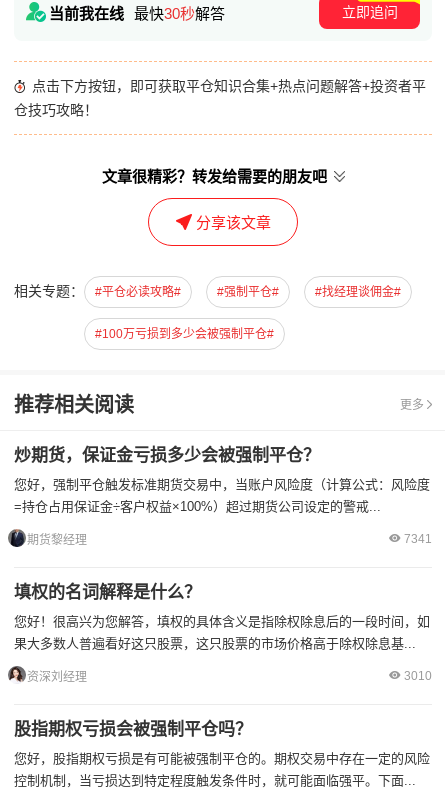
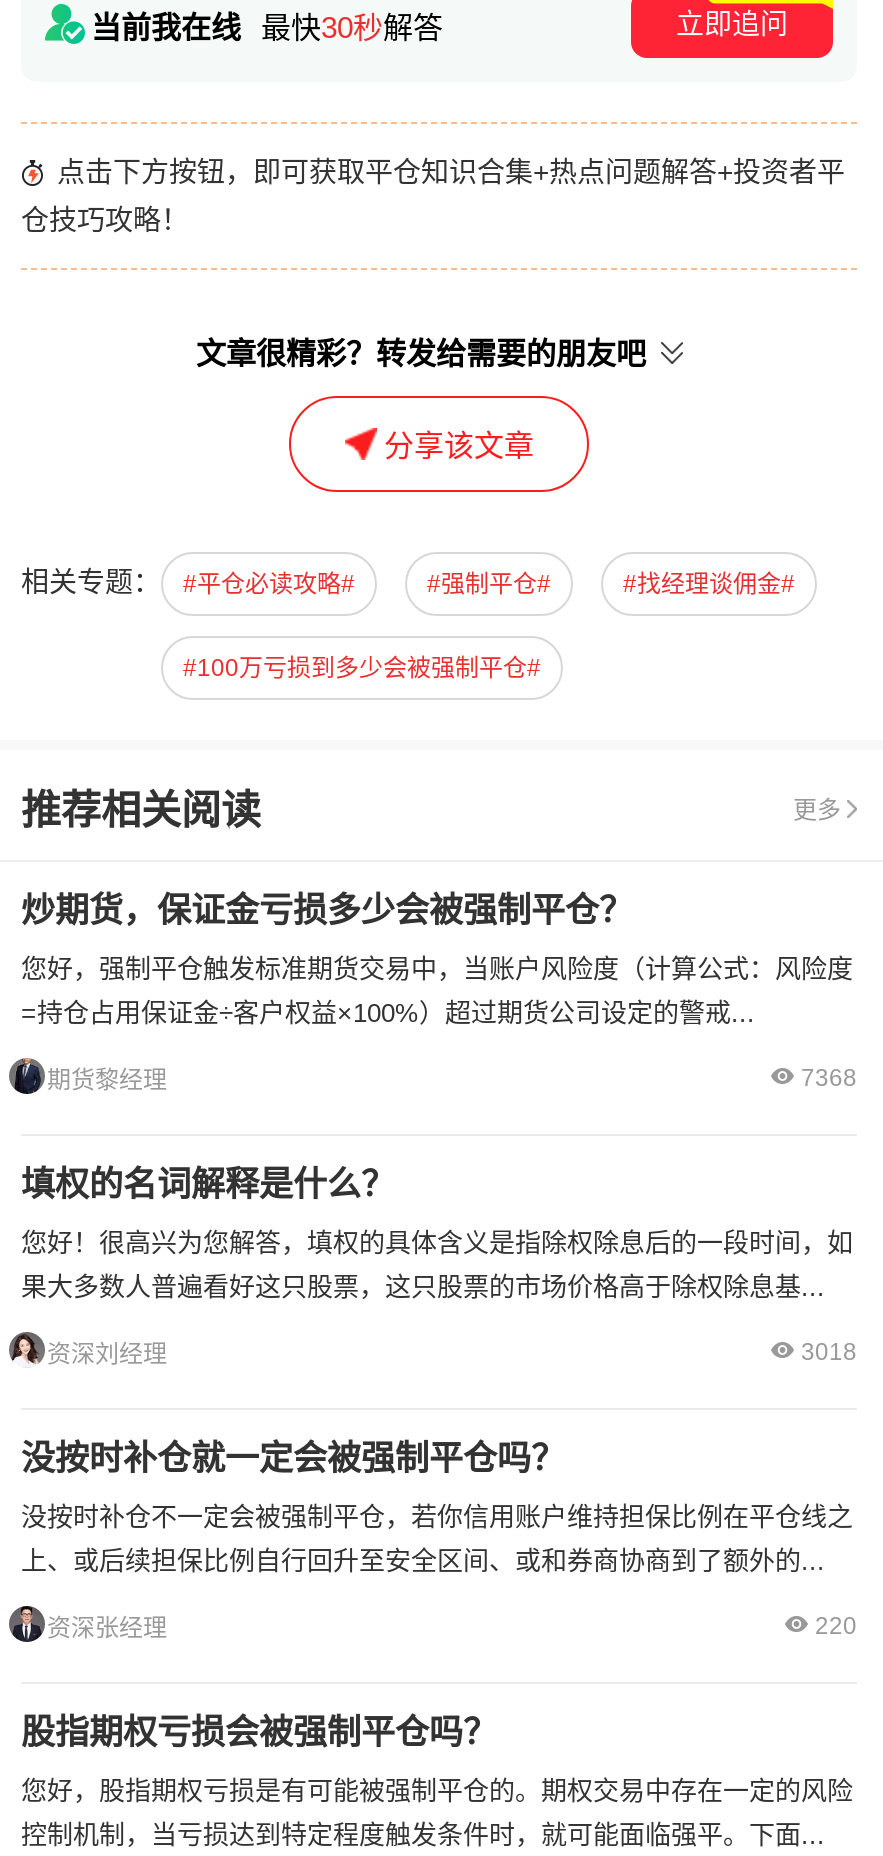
[401,532,432,546] 7341 -> [795,1064,857,1092] 7368
[401,669,432,683] 3010 -> [21,1338,857,1642] 3018 | 没按时补仓就一定会被强制平仓吗？ | 没按时补仓不一定会被强制平仓，若你信用账户维持担保比例在平仓线之 | 上、或后续担保比例自行回升至安全区间、或和券商协商到了额外的... | 资深张经理 | 220

